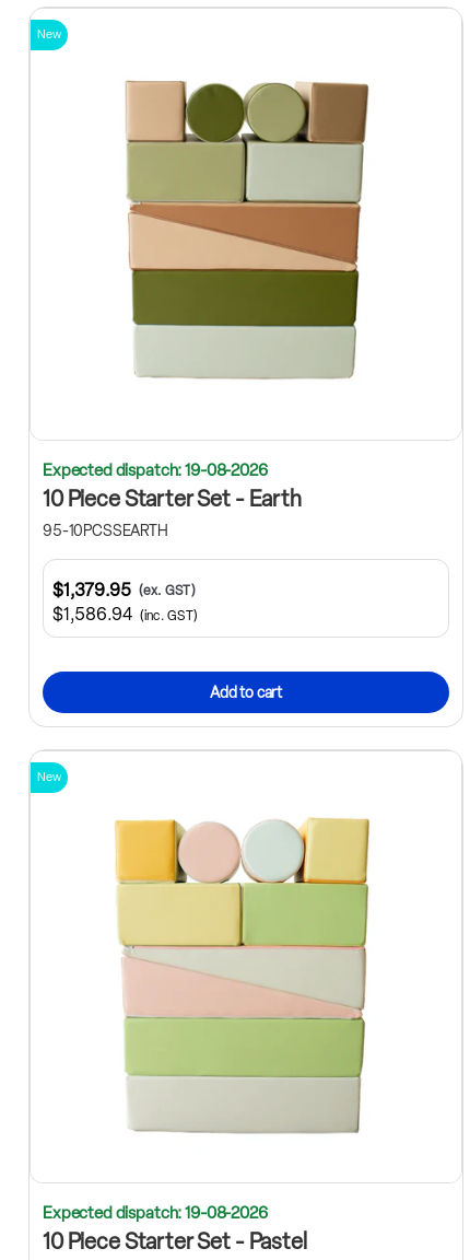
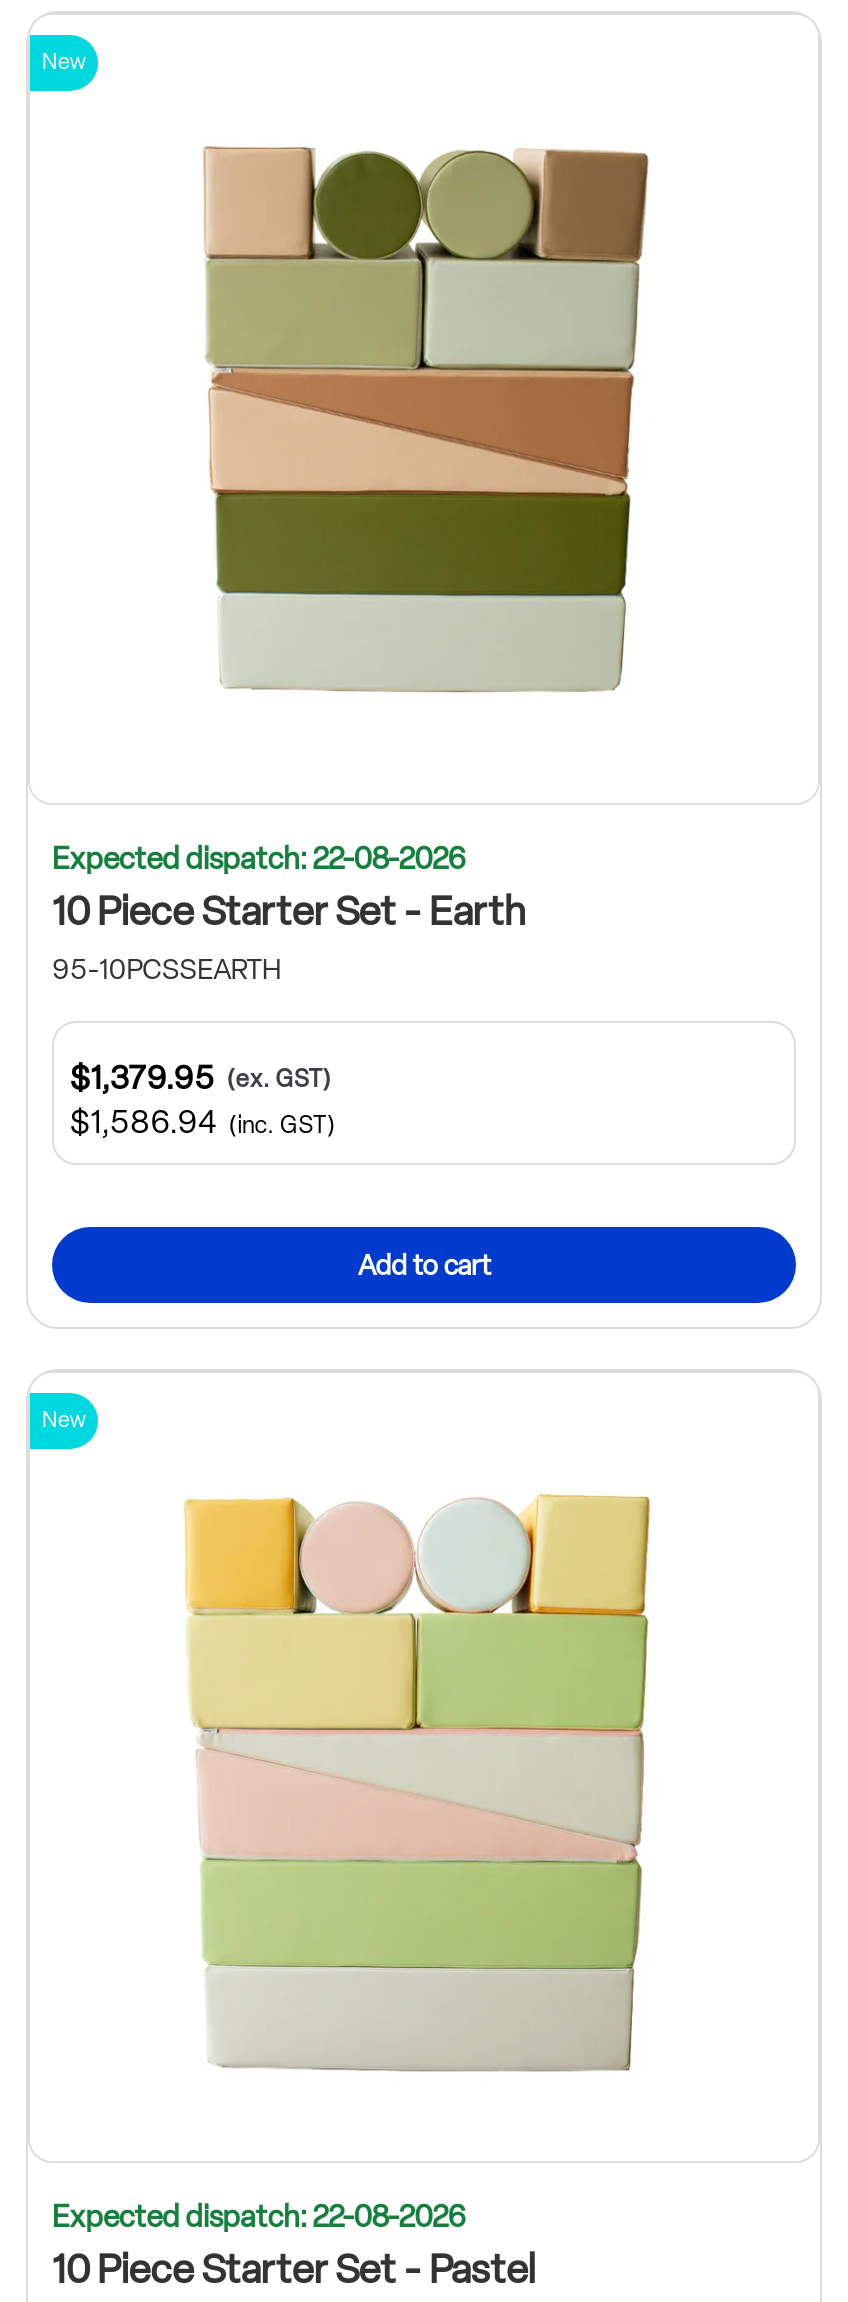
[43,461,267,480] Expected dispatch: 19-08-2026 -> [52,842,465,878] Expected dispatch: 22-08-2026
[43,1203,267,1222] Expected dispatch: 19-08-2026 -> [52,2198,465,2234] Expected dispatch: 22-08-2026

